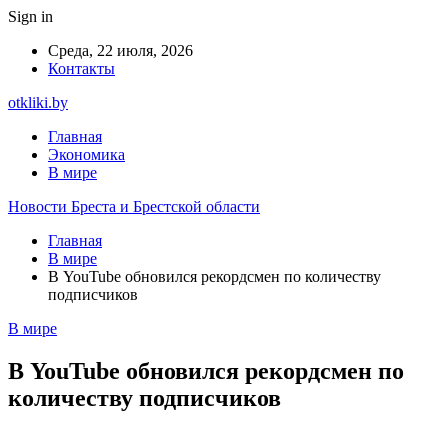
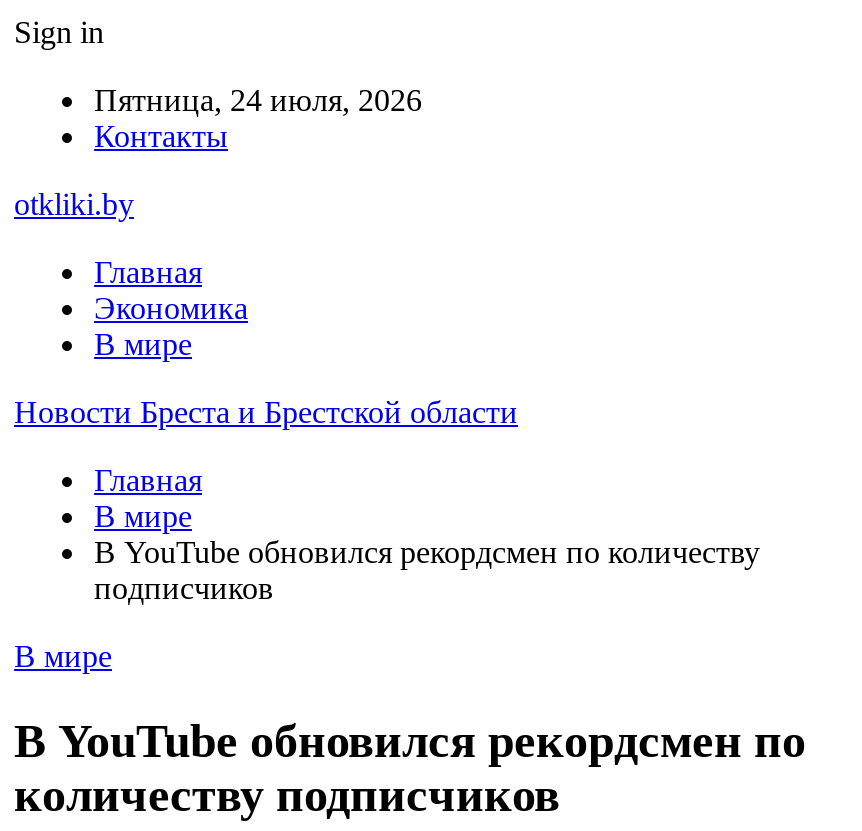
[48,42,193,59] Среда, 22 июля, 2026 -> [94,83,422,117] Пятница, 24 июля, 2026

